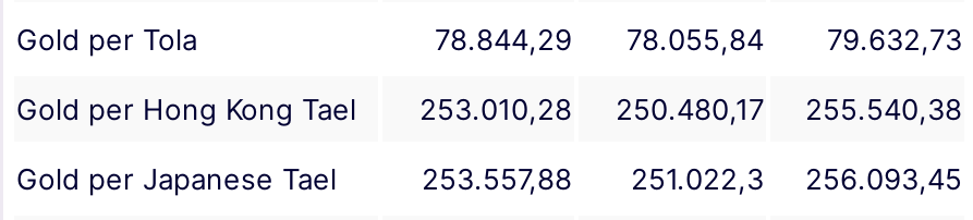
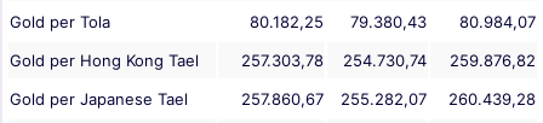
[435,23,572,58] 78.844,29 -> [250,13,324,32] 80.182,25
[627,23,764,58] 78.055,84 -> [350,13,427,32] 79.380,43
[827,23,962,58] 79.632,73 -> [459,13,536,32] 80.984,07
[419,92,572,127] 253.010,28 -> [241,51,324,70] 257.303,78
[616,92,764,127] 250.480,17 -> [343,51,427,70] 254.730,74
[805,92,962,127] 255.540,38 -> [450,51,536,70] 259.876,82
[422,162,572,197] 253.557,88 -> [241,90,324,109] 257.860,67
[631,162,764,197] 251.022,3 -> [341,90,427,109] 255.282,07
[805,162,962,197] 256.093,45 -> [448,90,536,109] 260.439,28

